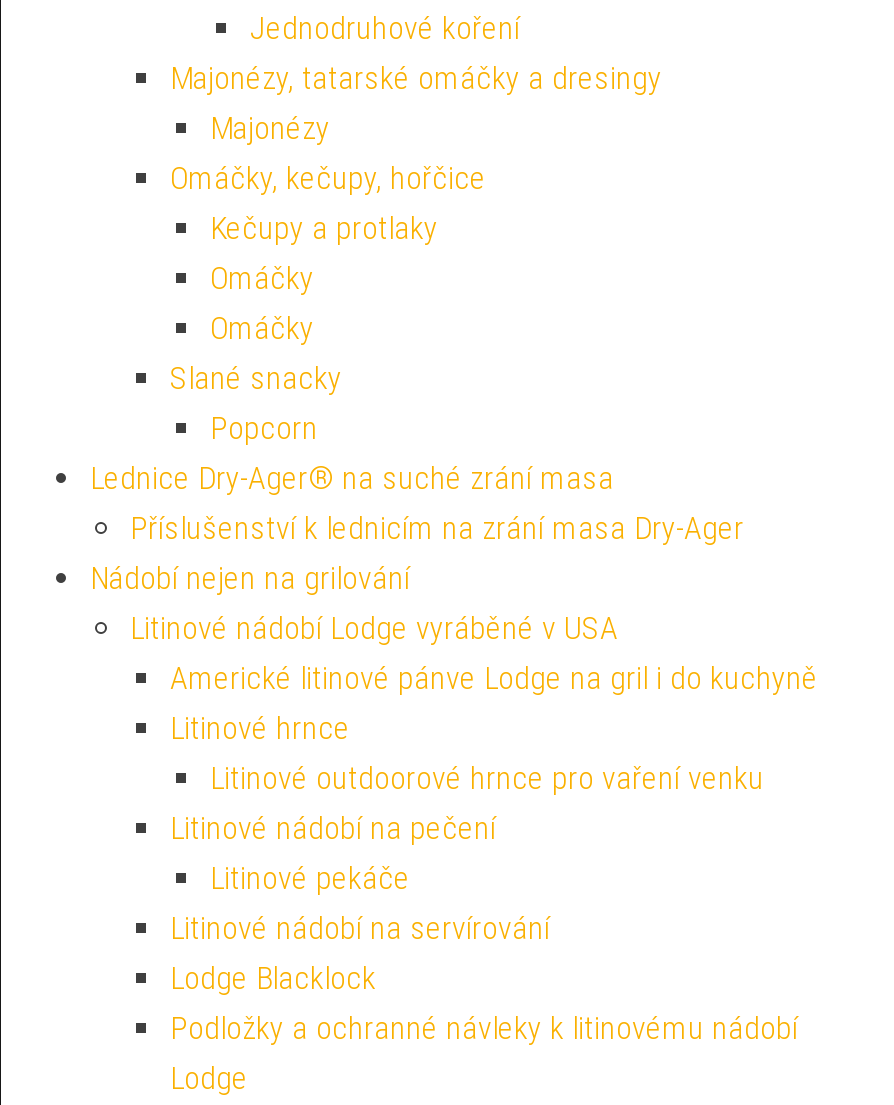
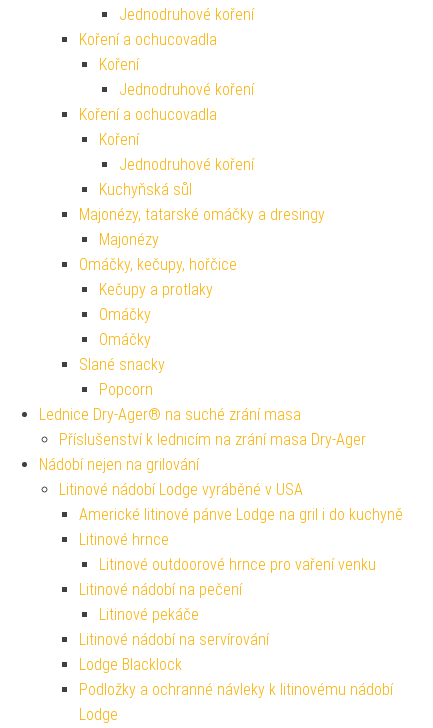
none -> [79,30,254,199] Koření a ochucovadla | Koření | Jednodruhové koření | Koření a ochucovadla | Koření | Jednodruhové koření | Kuchyňská sůl

